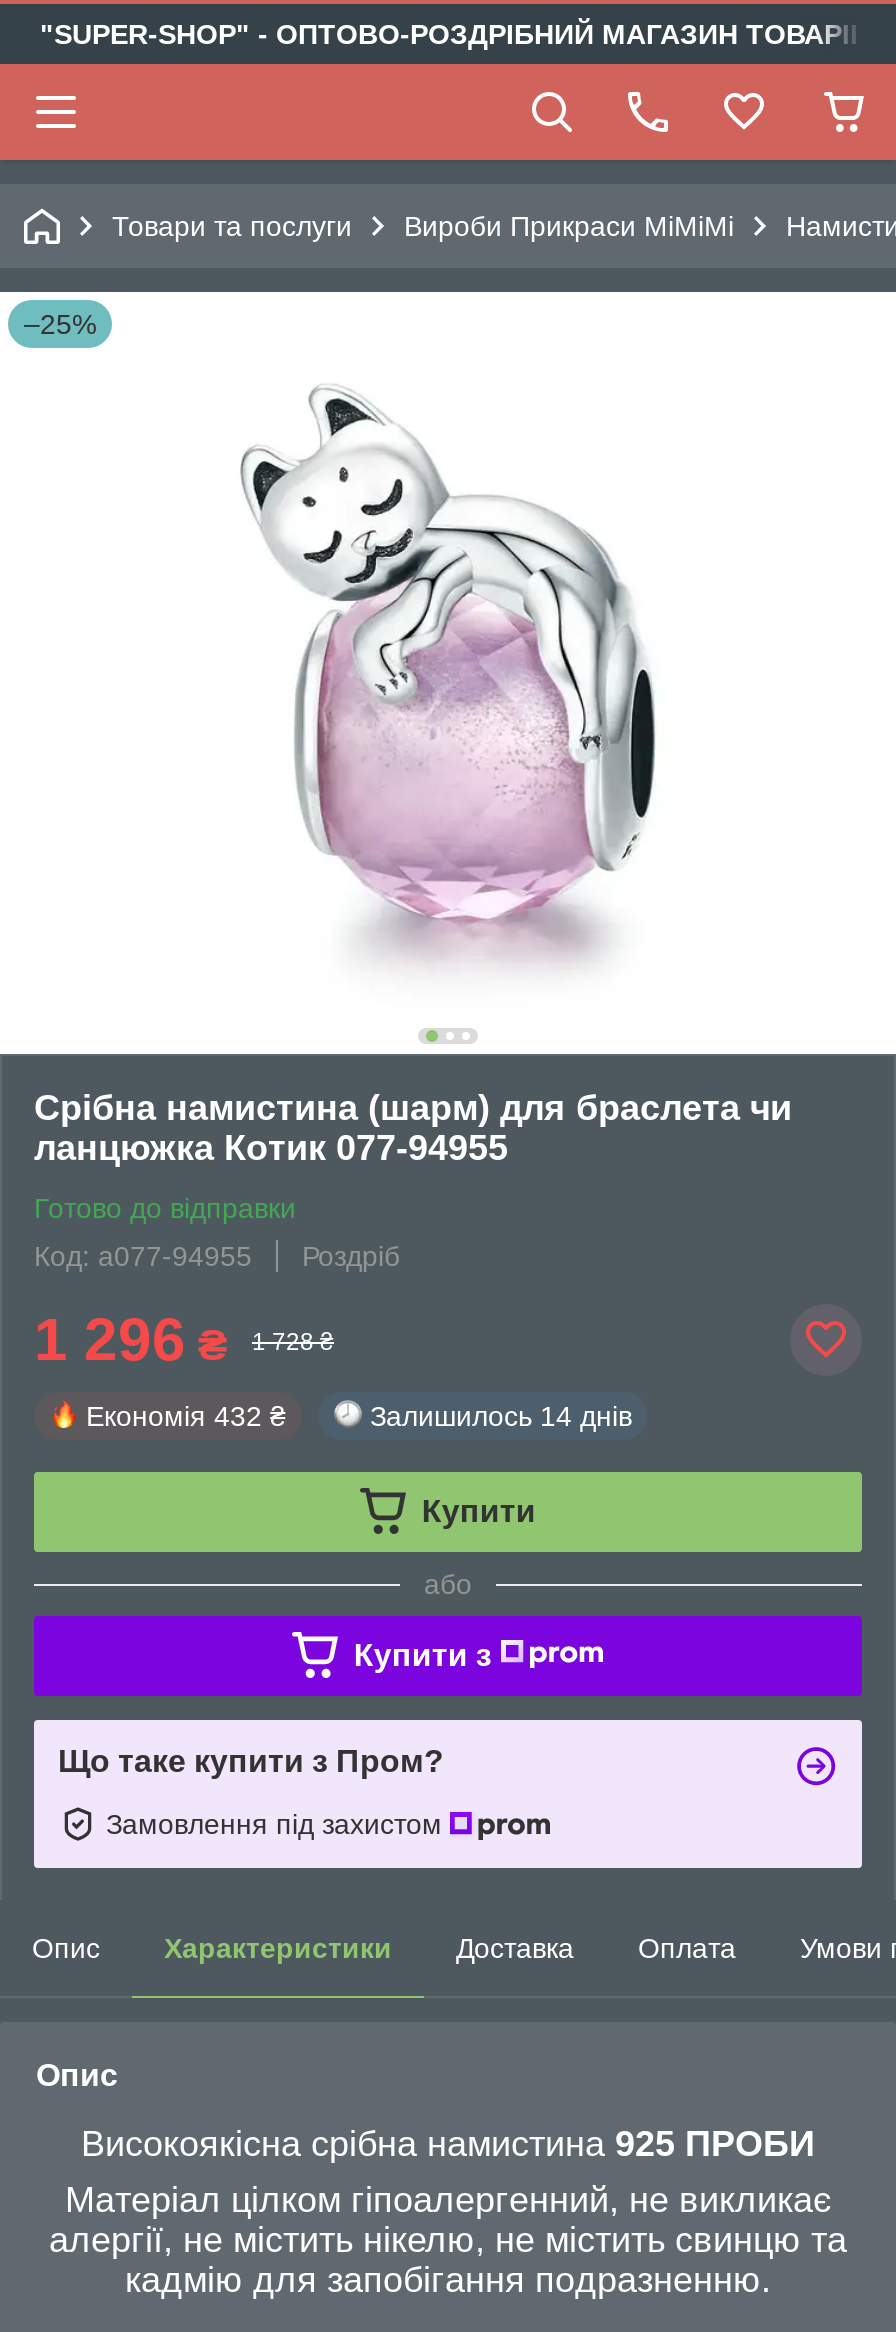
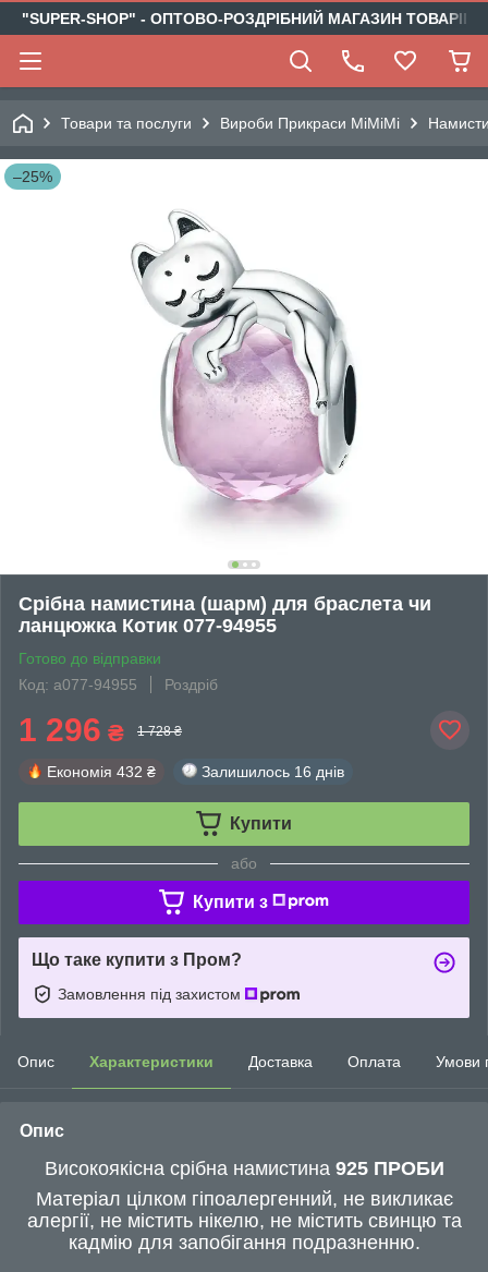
[370,1400,632,1432] Залишилось 14 днів -> [202,763,344,780] Залишилось 16 днів

